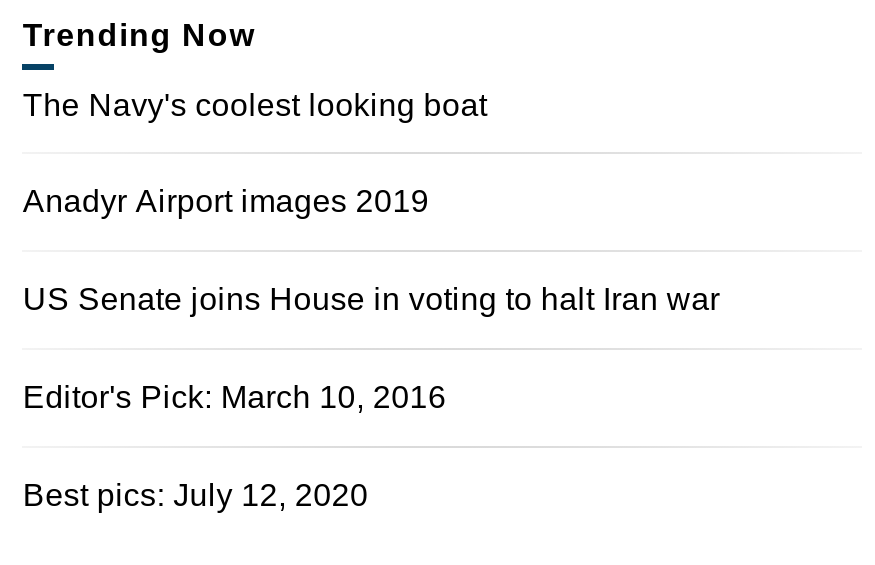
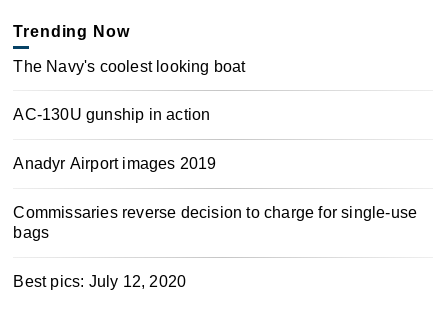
none -> [13,106,210,123] AC-130U gunship in action
moved [23,185,429,219] -> [13,155,217,172]: Anadyr Airport images 2019
[23,282,720,414] US Senate joins House in voting to halt Iran war | Editor's Pick: March 10, 2016 -> [13,204,417,241] Commissaries reverse decision to charge for single-use | bags

